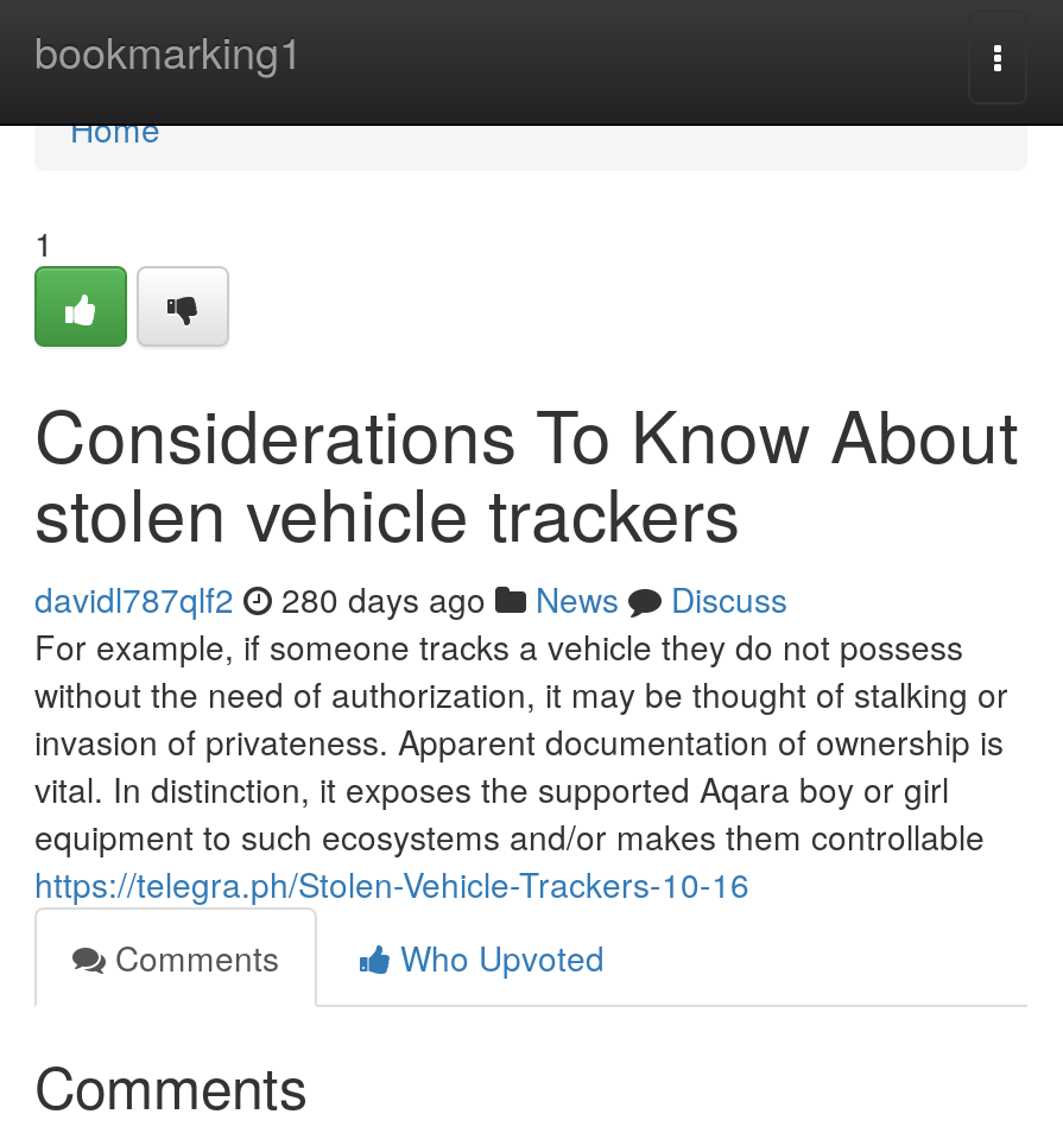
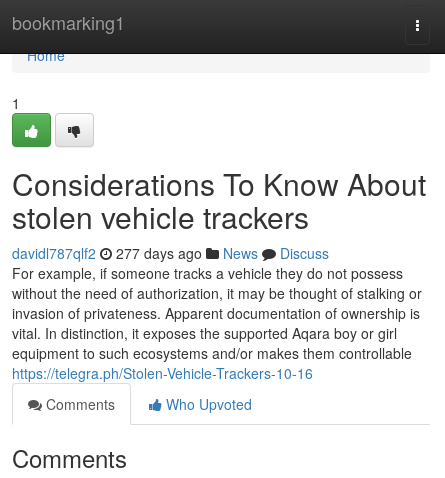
[34,575,787,622] davidl787qlf2 280 days ago News Discuss -> [12,243,329,263] davidl787qlf2 277 days ago News Discuss

